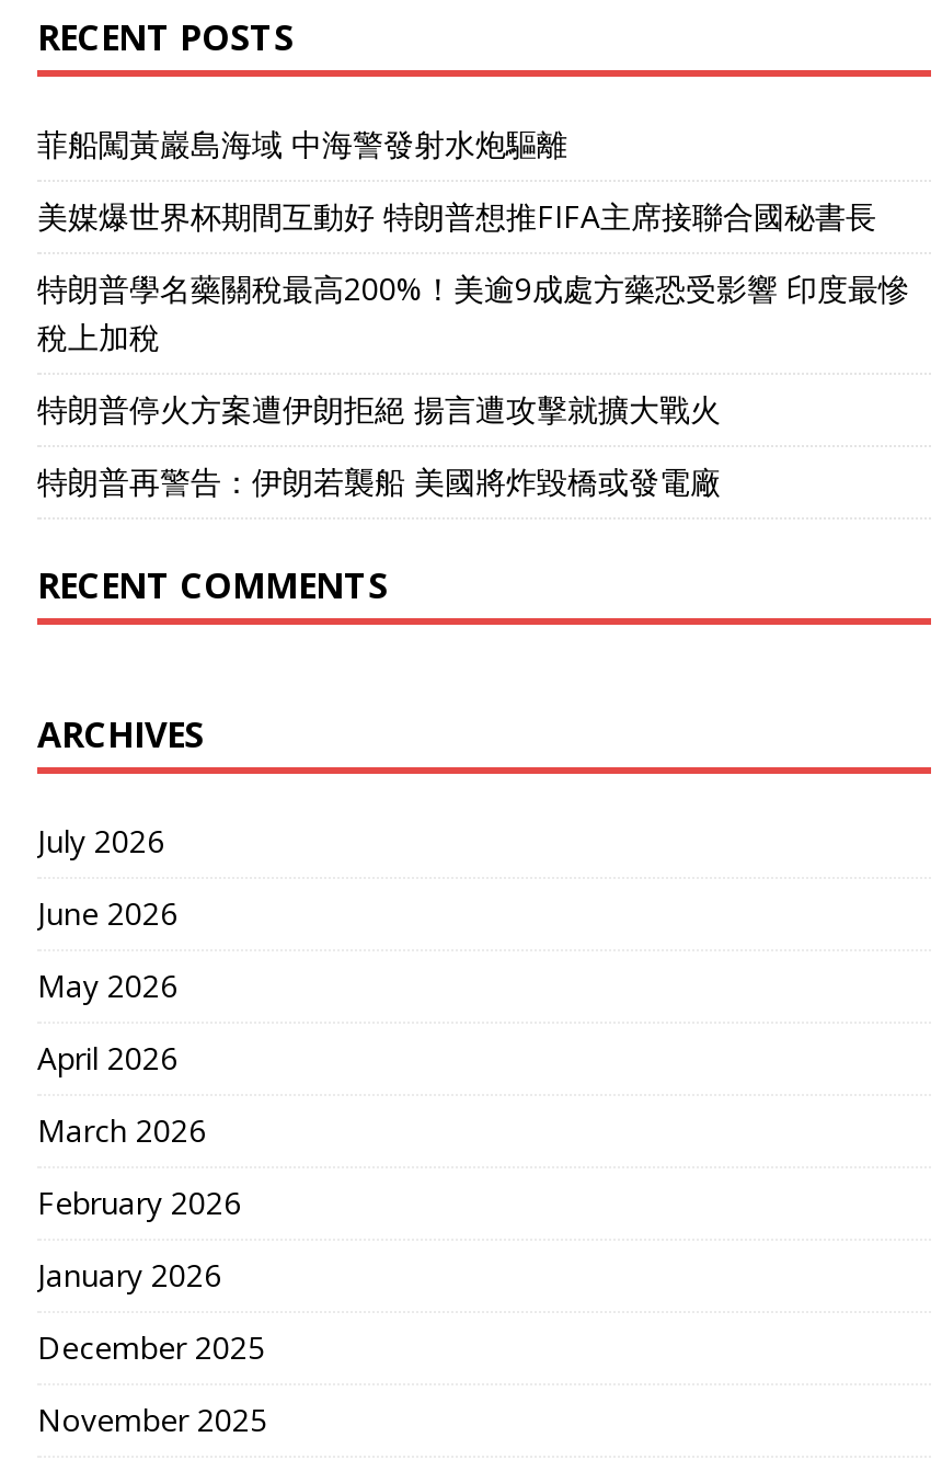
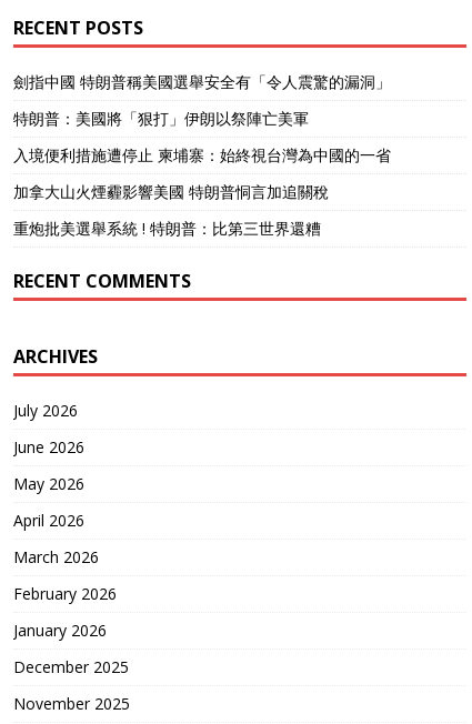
[37,122,567,163] 菲船闖黃巖島海域 中海警發射水炮驅離 -> [13,71,391,92] 劍指中國 特朗普稱美國選舉安全有「令人震驚的漏洞」
[37,194,876,236] 美媒爆世界杯期間互動好 特朗普想推FIFA主席接聯合國秘書長 -> [13,107,309,128] 特朗普：美國將「狠打」伊朗以祭陣亡美軍
[37,266,909,356] 特朗普學名藥關稅最高200%！美逾9成處方藥恐受影響 印度最慘 | 稅上加稅 -> [13,144,391,165] 入境便利措施遭停止 柬埔寨：始終視台灣為中國的一省
[37,387,721,429] 特朗普停火方案遭伊朗拒絕 揚言遭攻擊就擴大戰火 -> [13,180,329,202] 加拿大山火煙霾影響美國 特朗普恫言加追關稅
[37,459,721,501] 特朗普再警告：伊朗若襲船 美國將炸毀橋或發電廠 -> [13,217,321,238] 重炮批美選舉系統 ! 特朗普：比第三世界還糟

